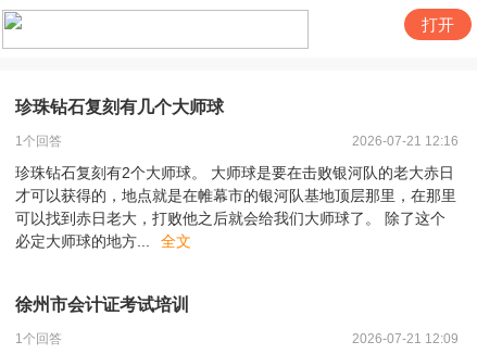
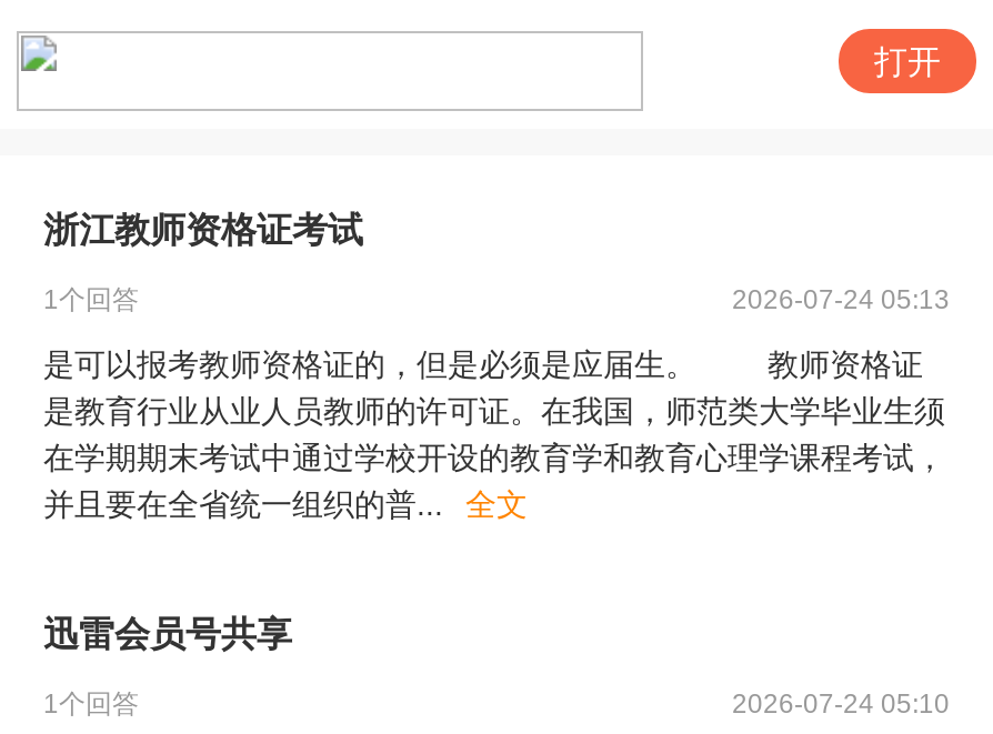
[15,98,224,116] 珍珠钻石复刻有几个大师球 -> [43,211,363,249] 浙江教师资格证考试
[352,134,459,149] 2026-07-21 12:16 -> [732,284,950,315] 2026-07-24 05:13
[15,164,456,250] 珍珠钻石复刻有2个大师球。 大师球是要在击败银河队的老大赤日 | 才可以获得的，地点就是在帷幕市的银河队基地顶层那里，在那里 | 可以找到赤日老大，打败他之后就会给我们大师球了。 除了这个 | 必定大师球的地方... -> [43,346,945,522] 是可以报考教师资格证的，但是必须是应届生。 教师资格证 | 是教育行业从业人员教师的许可证。在我国，师范类大学毕业生须 | 在学期期末考试中通过学校开设的教育学和教育心理学课程考试， | 并且要在全省统一组织的普...
[15,295,189,314] 徐州市会计证考试培训 -> [43,615,292,653] 迅雷会员号共享
[352,331,459,346] 2026-07-21 12:09 -> [732,688,950,720] 2026-07-24 05:10

